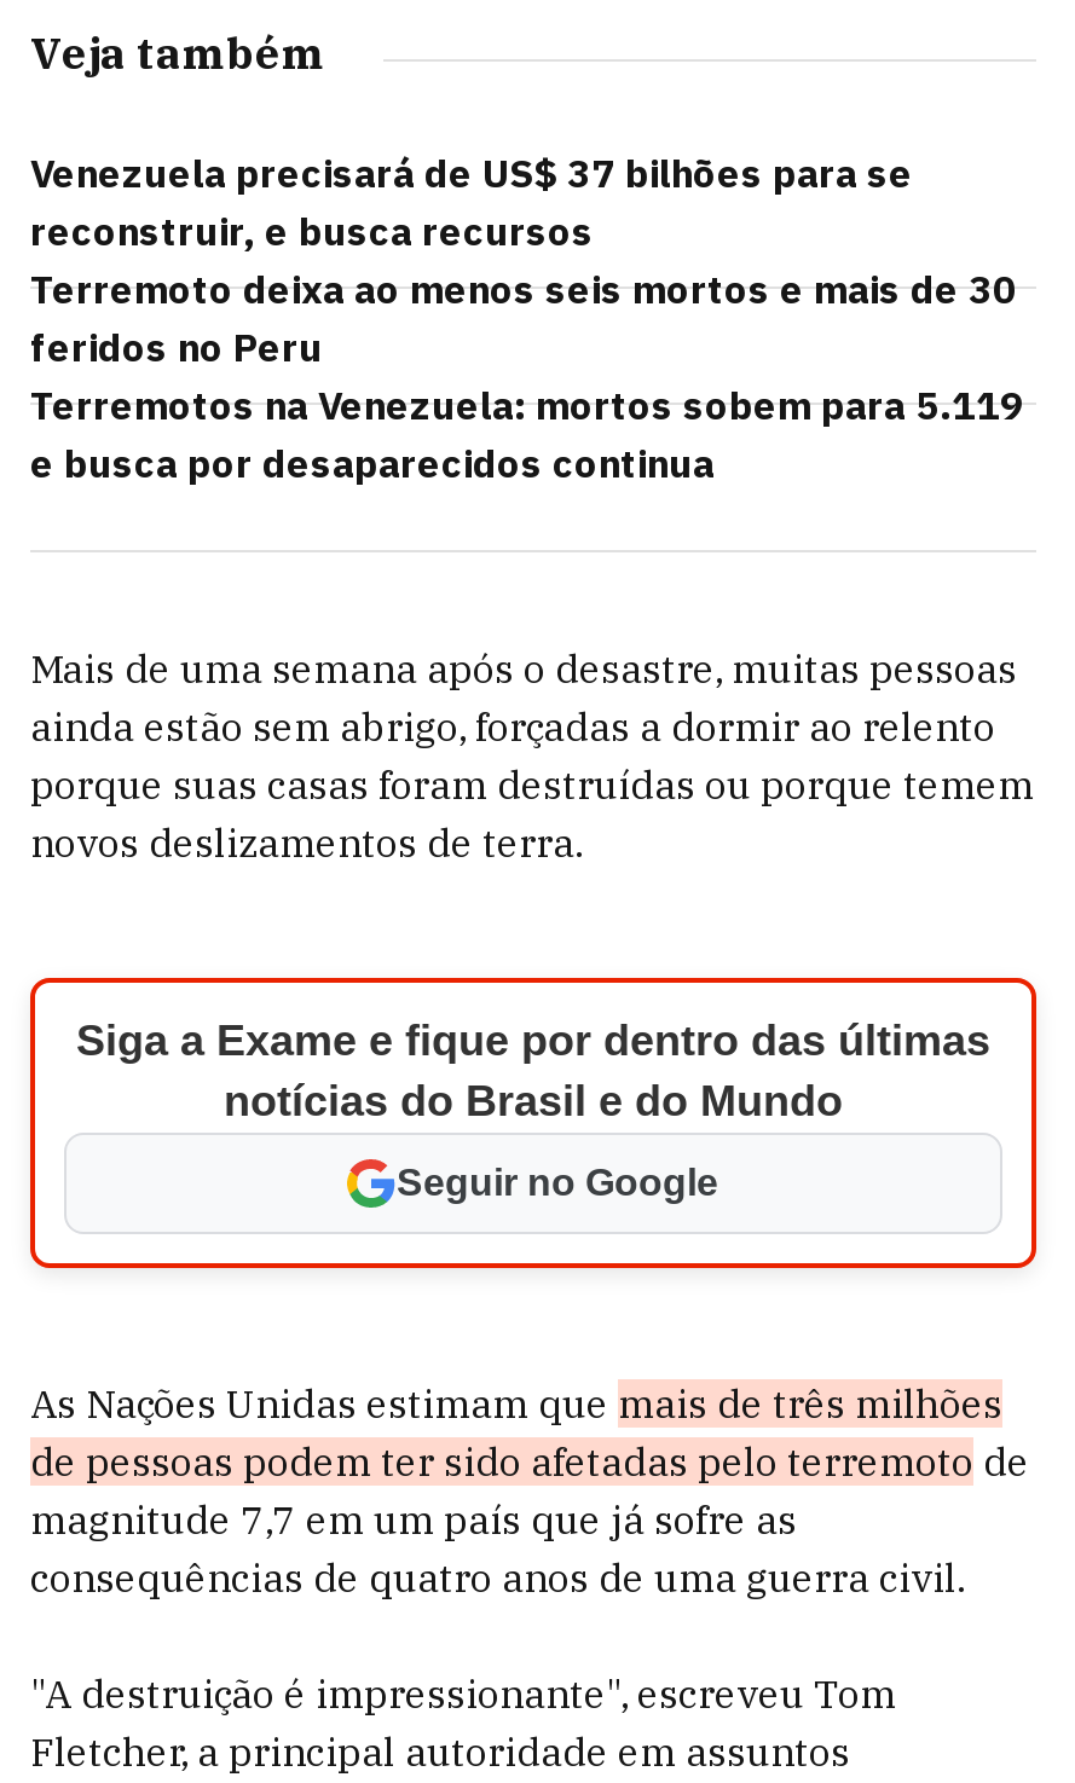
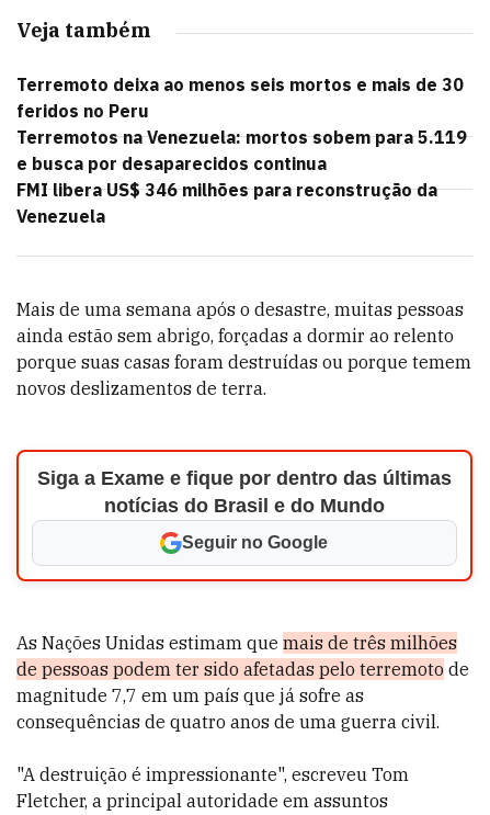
[30,149,913,255] Venezuela precisará de US$ 37 bilhões para se | reconstruir, e busca recursos -> none
moved [30,265,1024,487] -> [16,73,467,174]: Terremoto deixa ao menos seis mortos e mais de 30 | feridos no Peru | Terremotos na Venezuela: mortos sobem para 5.119 | e busca por desaparecidos continua
none -> [16,179,437,227] FMI libera US$ 346 milhões para reconstrução da | Venezuela

